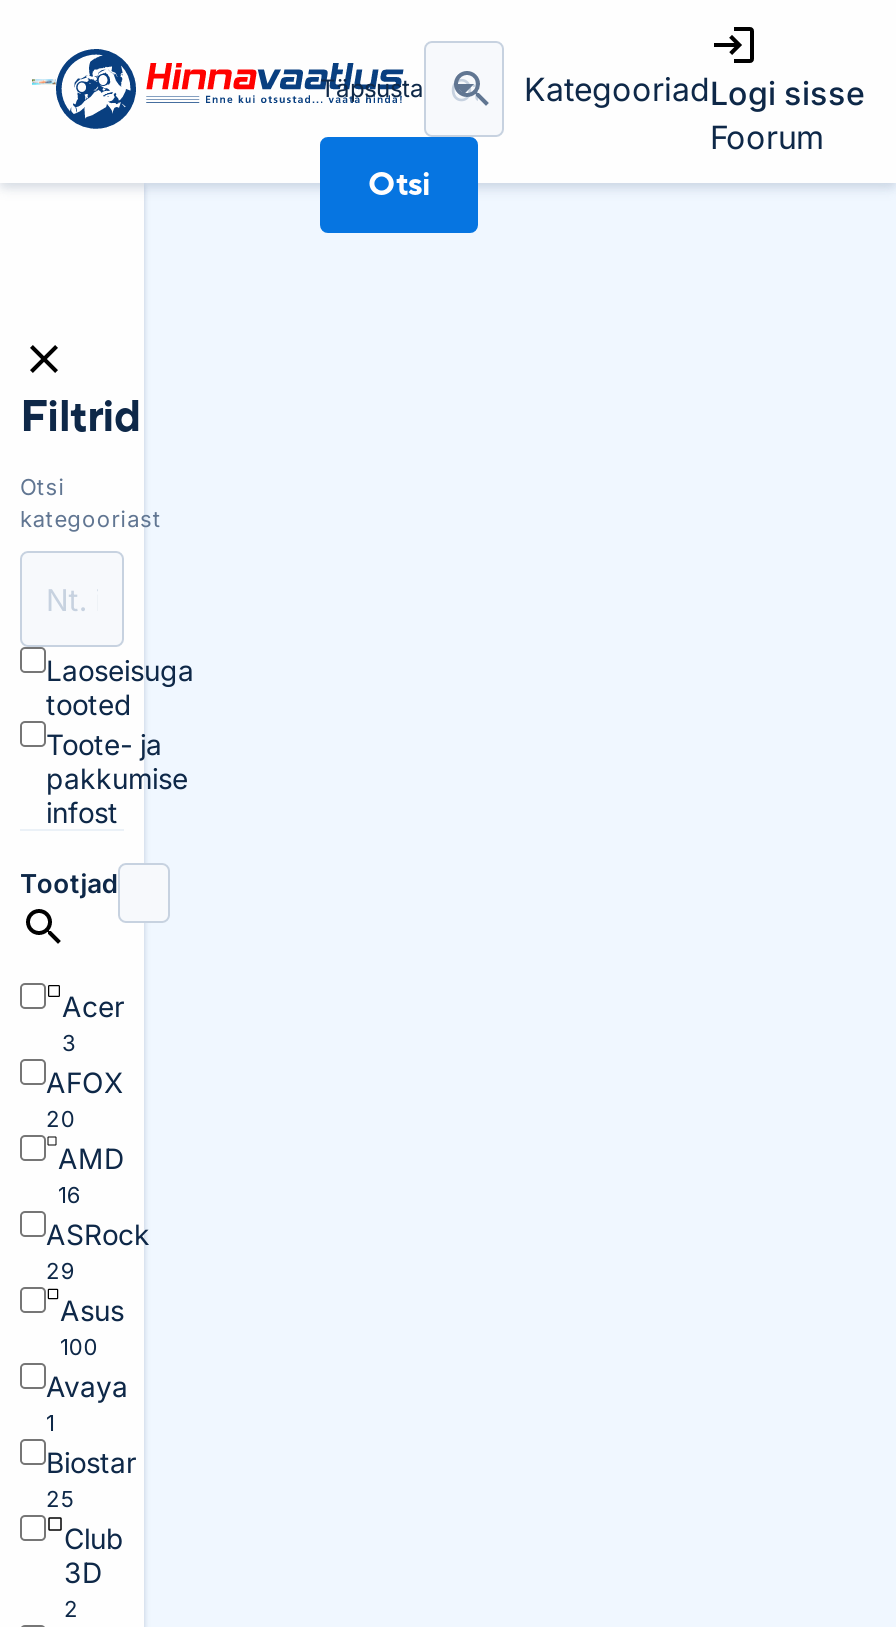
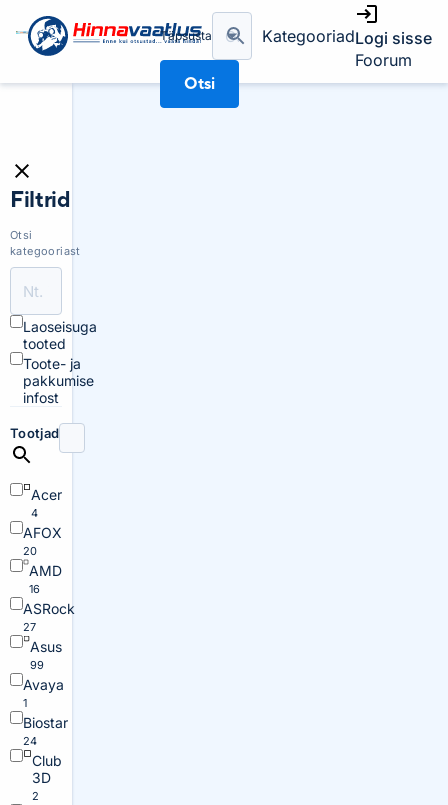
[62,1029,77,1057] 3 -> [31,506,38,520] 4
[46,1257,76,1285] 29 -> [23,620,37,634] 27
[60,1333,98,1361] 100 -> [30,658,45,672] 99
[46,1485,76,1513] 25 -> [23,734,38,748] 24

